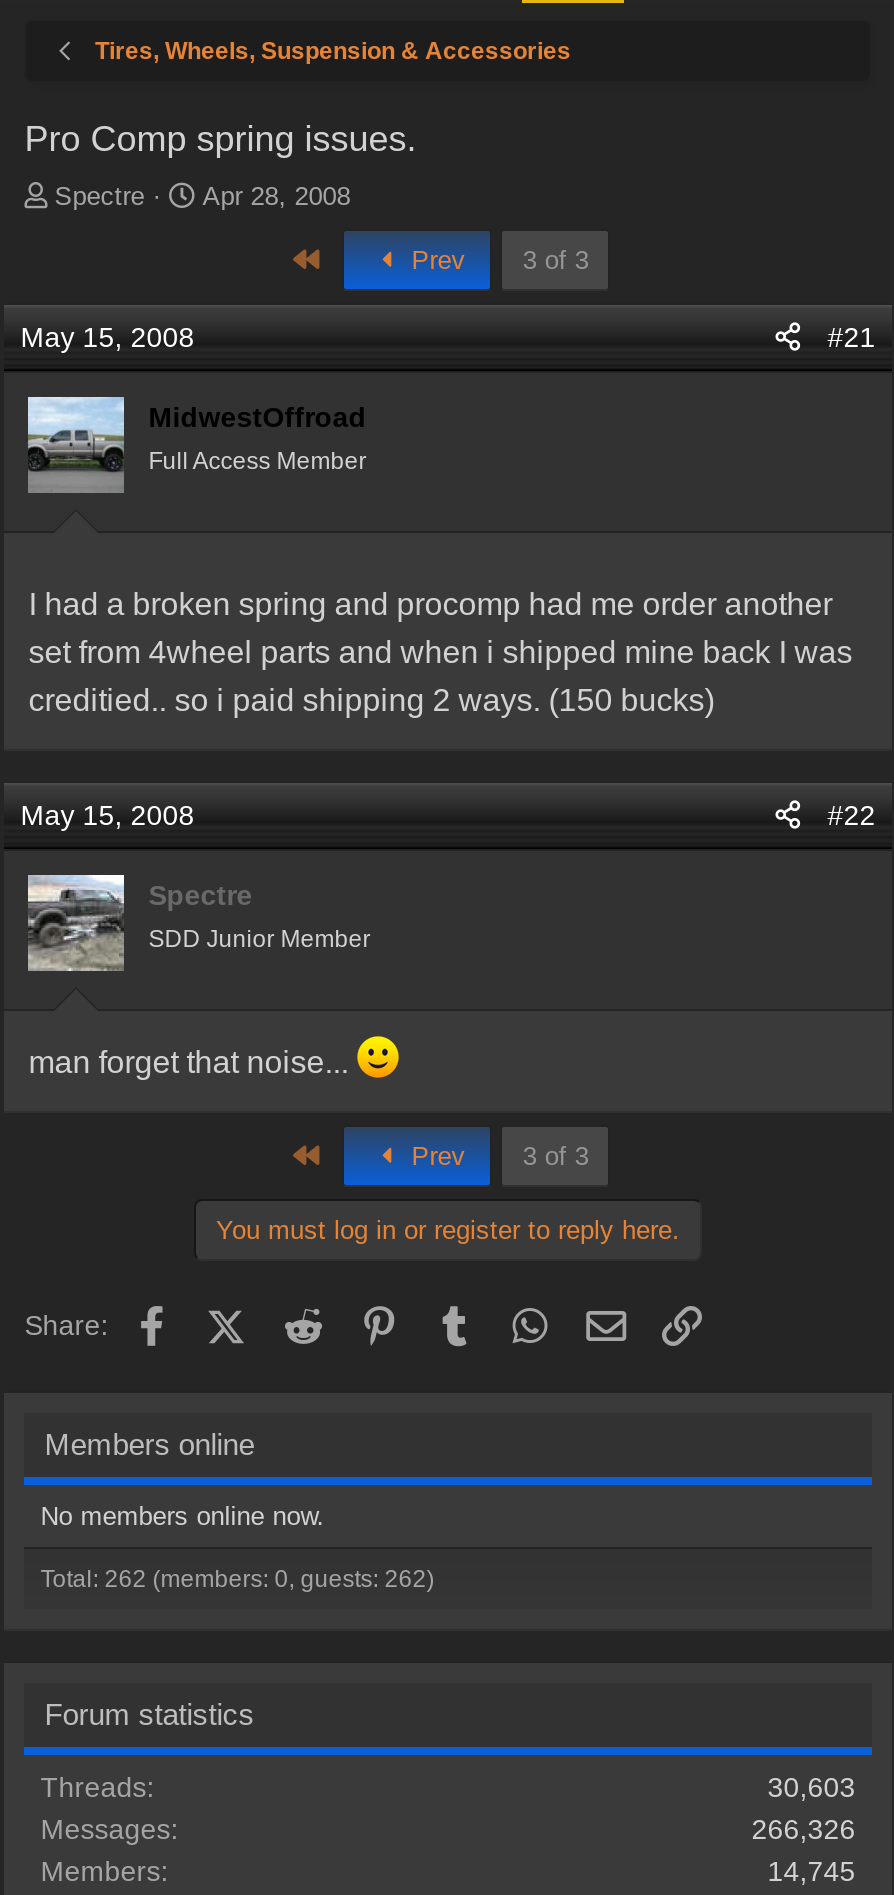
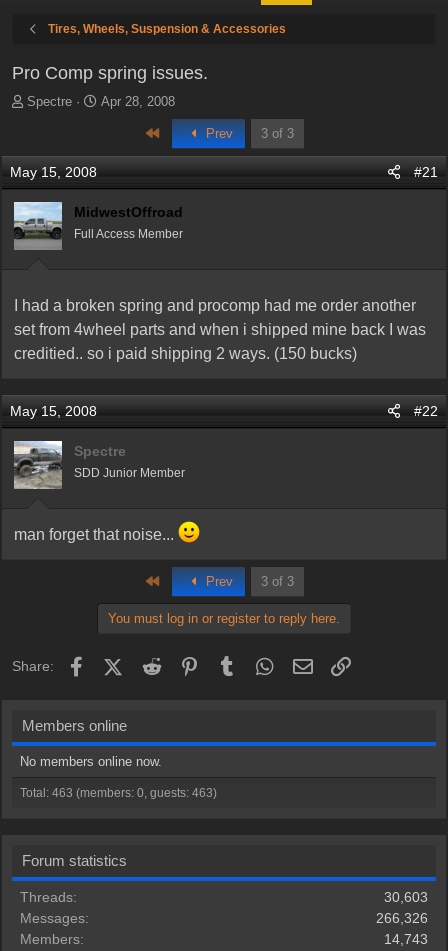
[40,1566,434,1594] Total: 262 (members: 0, guests: 262) -> [20,786,217,800] Total: 463 (members: 0, guests: 463)
[768,1856,856,1888] 14,745 -> [384,931,428,947] 14,743

